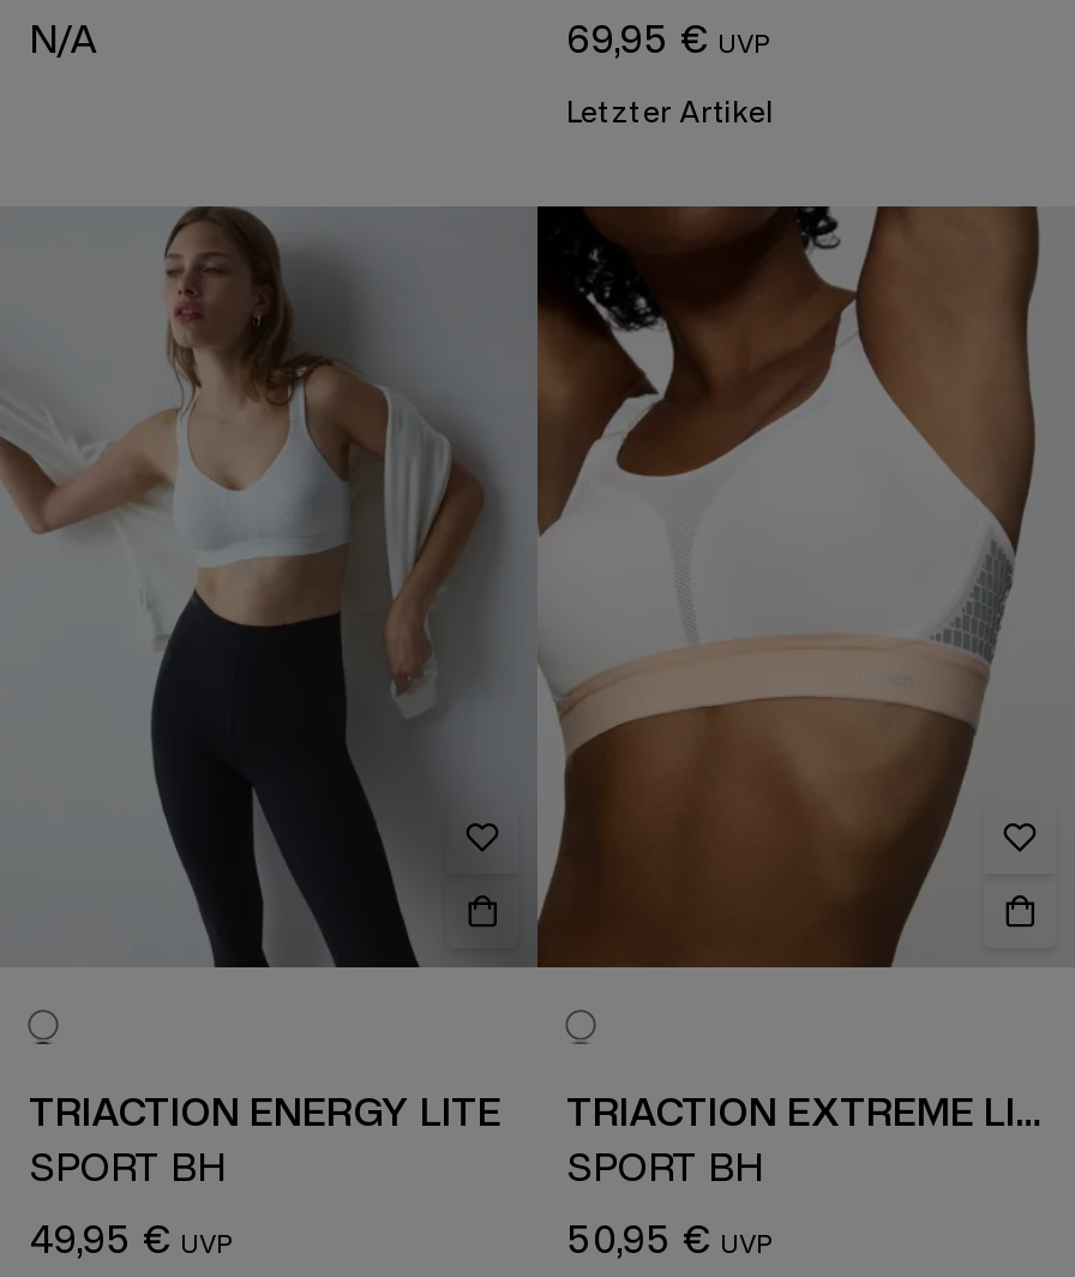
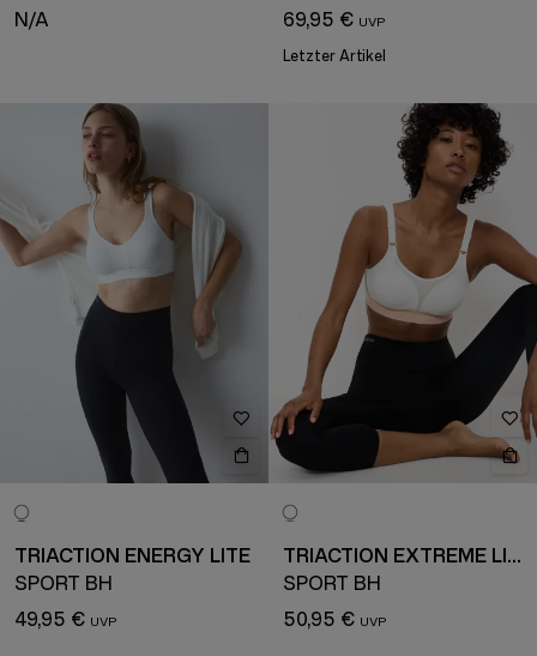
[535,204,1068,970] [image] -> [267,102,533,483] [image]

